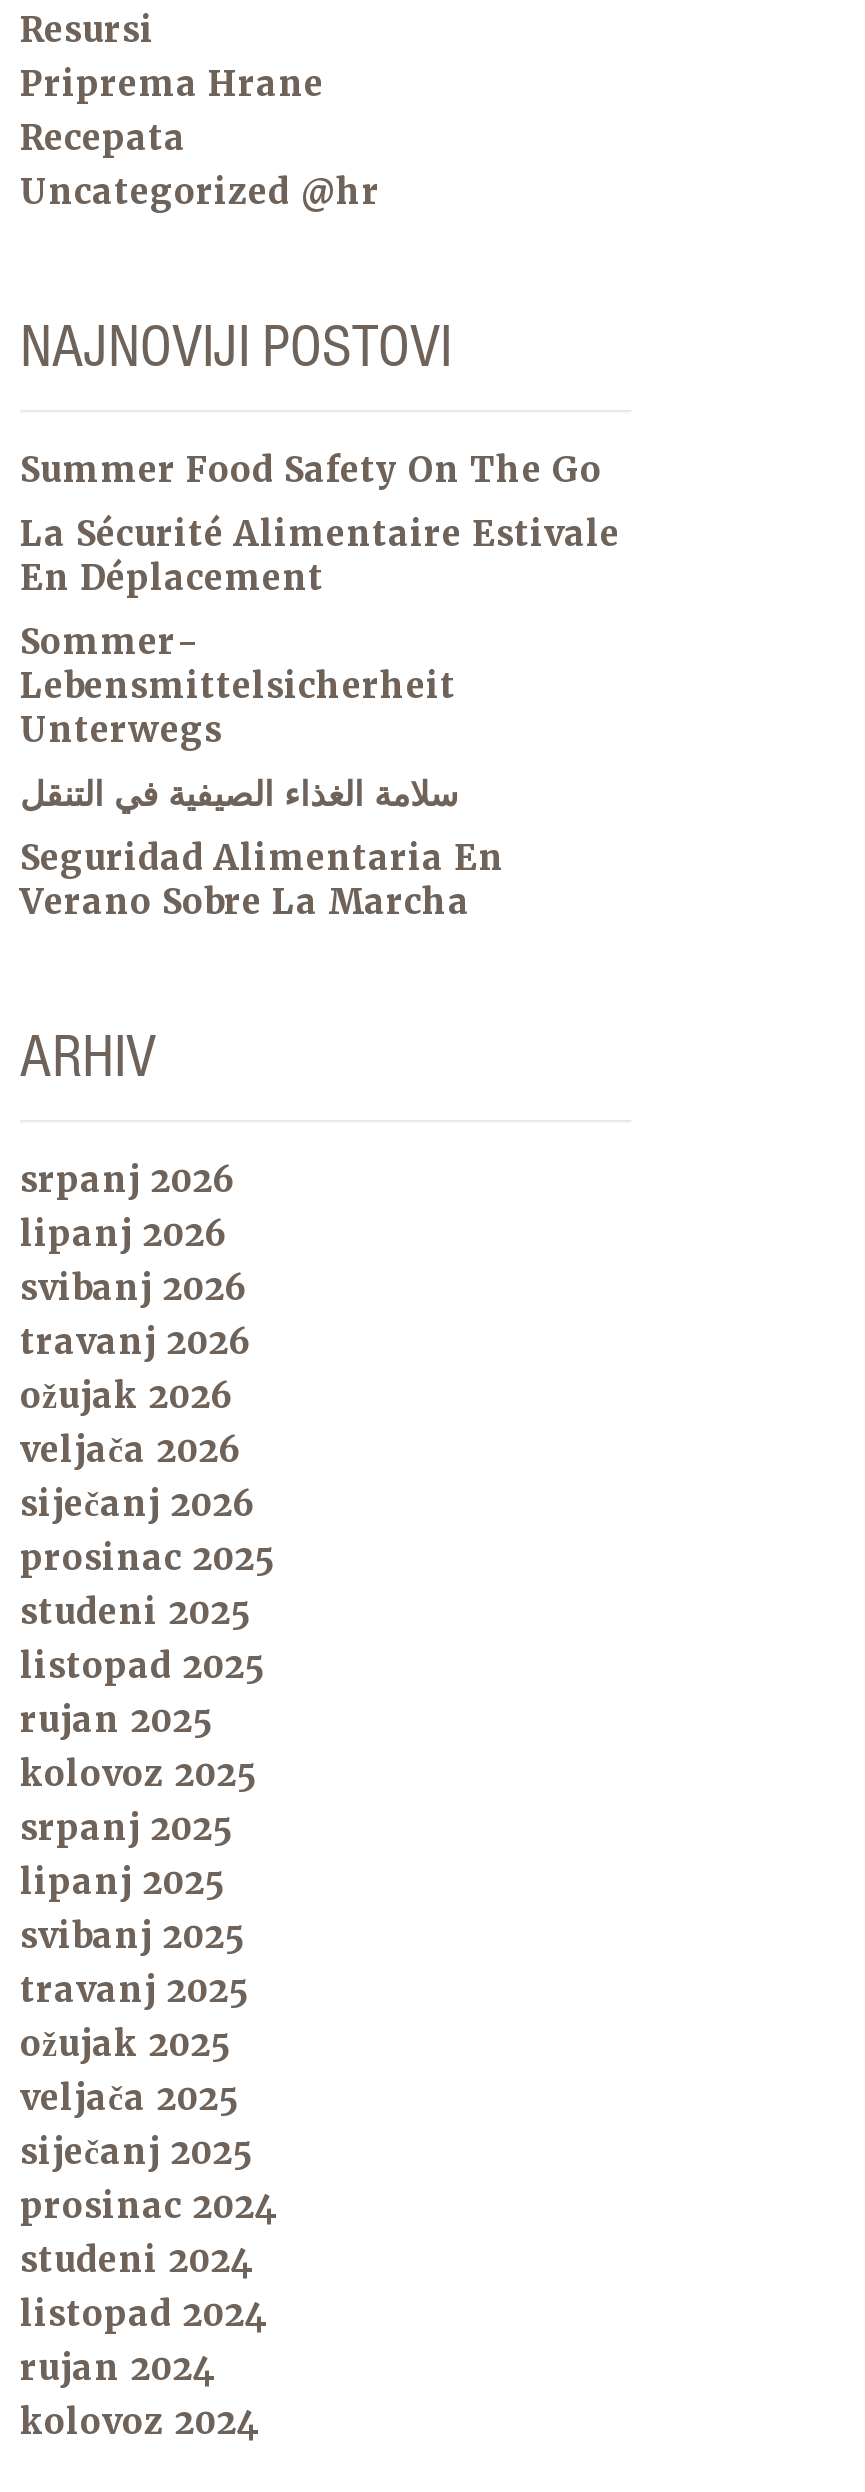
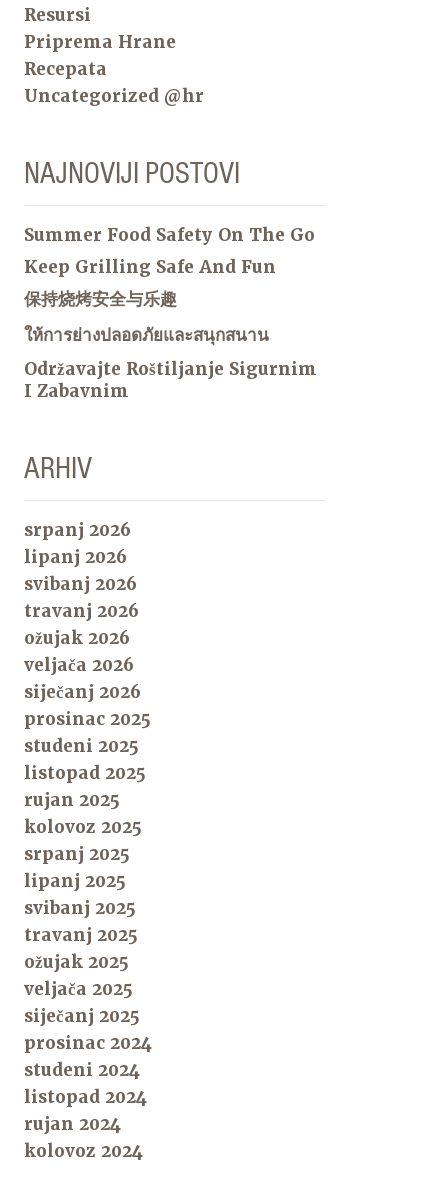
[20,511,620,599] La Sécurité Alimentaire Estivale | En Déplacement -> [24,255,276,277] Keep Grilling Safe And Fun
[20,619,456,751] Sommer- | Lebensmittelsicherheit | Unterwegs -> [24,287,177,309] 保持烧烤安全与乐趣
[20,771,458,815] سلامة الغذاء الصيفية في التنقل -> [24,323,269,345] ให้การย่างปลอดภัยและสนุกสนาน
[20,835,504,923] Seguridad Alimentaria En | Verano Sobre La Marcha -> [24,357,317,401] Održavajte Roštiljanje Sigurnim | I Zabavnim

